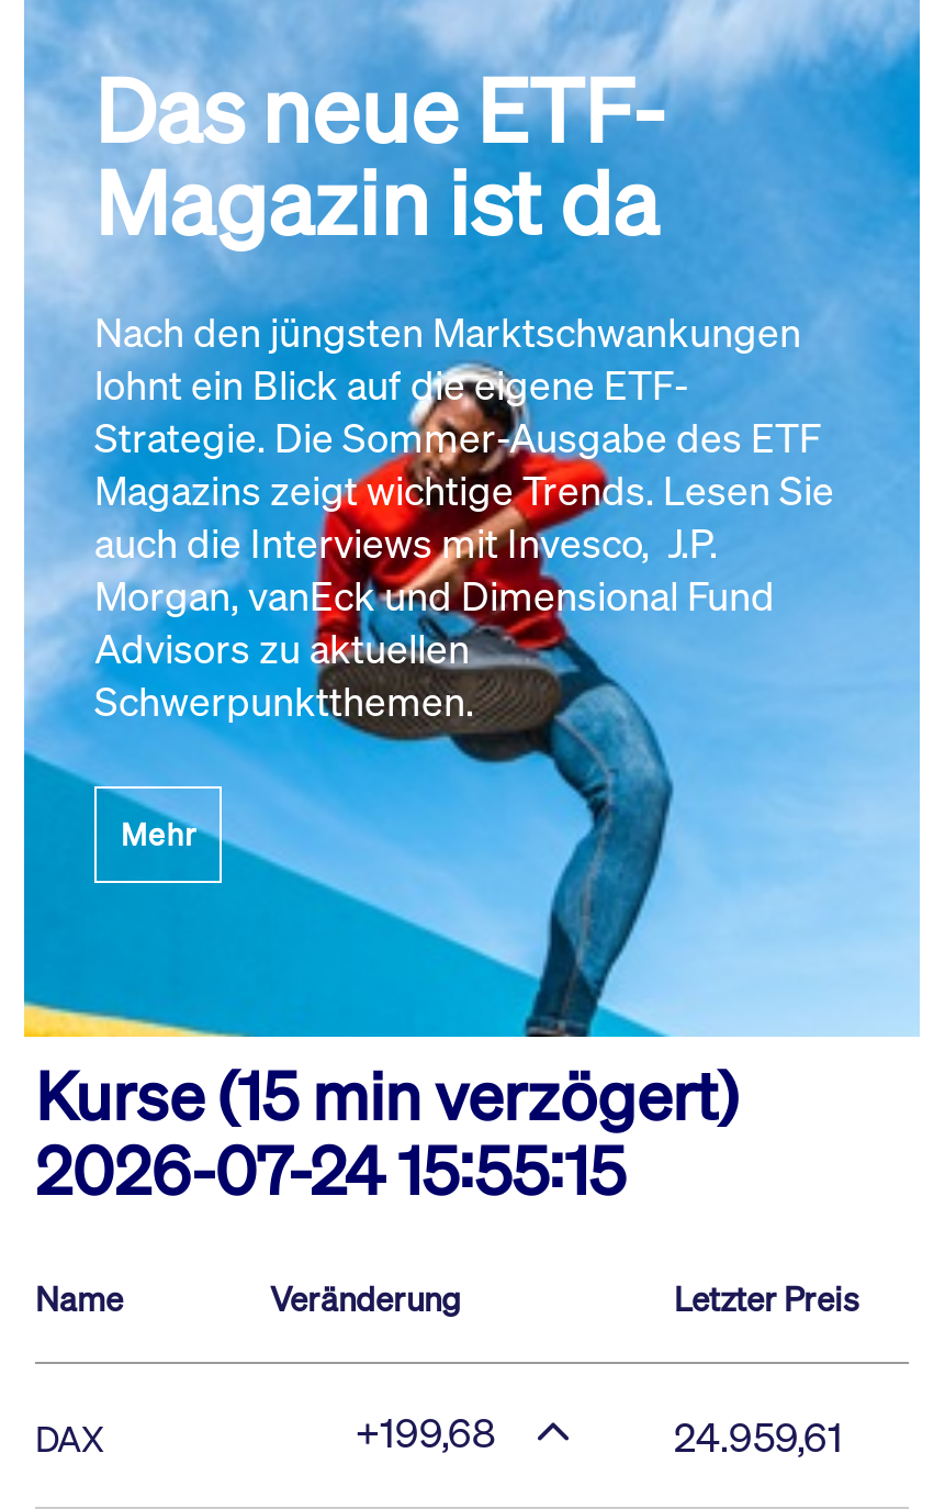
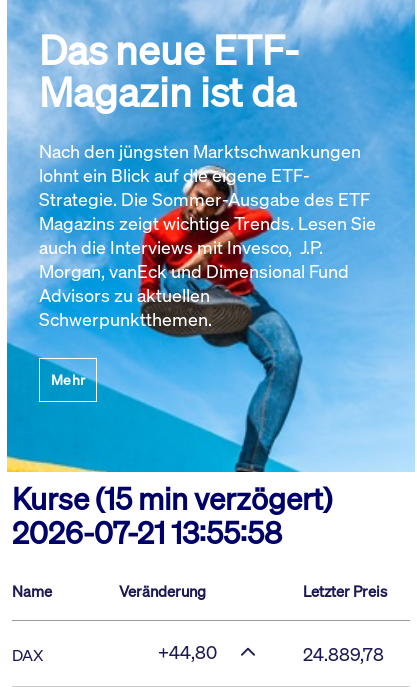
[35,1127,626,1215] 2026-07-24 15:55:15 -> [12,513,282,553] 2026-07-21 13:55:58
[356,1406,496,1458] +199,68 -> [158,640,217,664] +44,80
[674,1410,843,1463] 24.959,61 -> [303,642,384,666] 24.889,78

